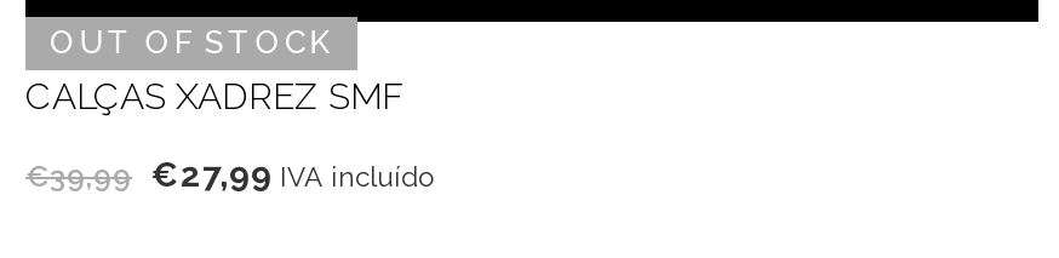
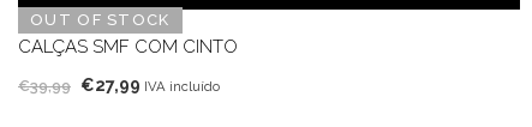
[25,75,403,118] CALÇAS XADREZ SMF -> [18,36,238,57] CALÇAS SMF COM CINTO

